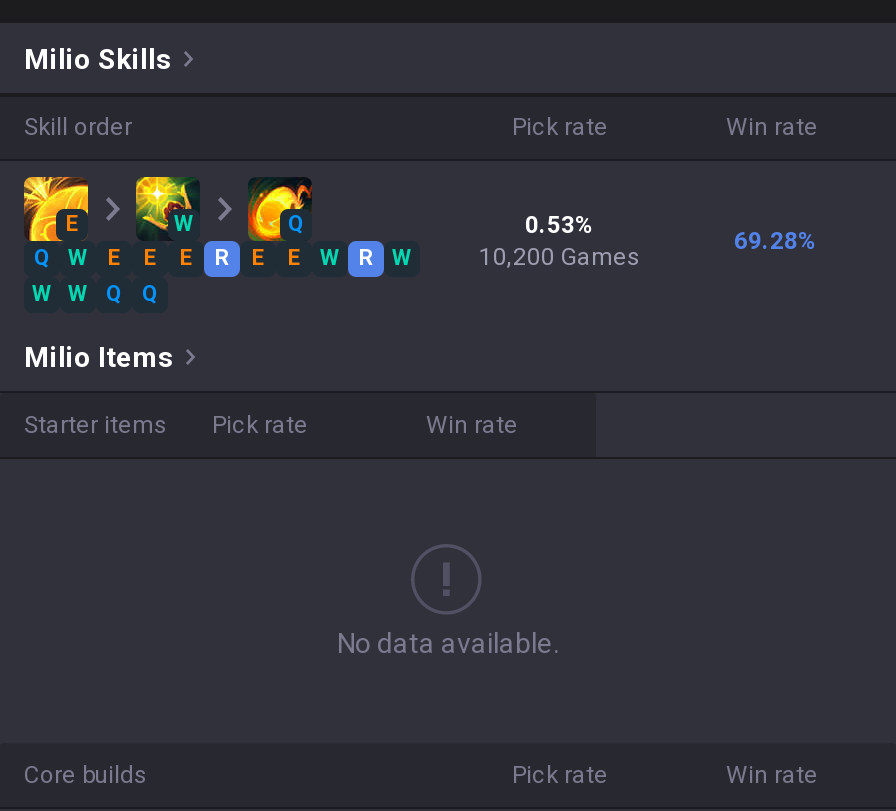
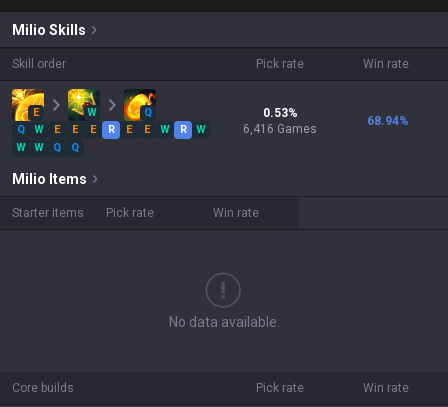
[734,227,818,255] 69.28% -> [367,114,409,128] 68.94%
[479,243,641,271] 10,200 Games -> [243,122,317,136] 6,416 Games

